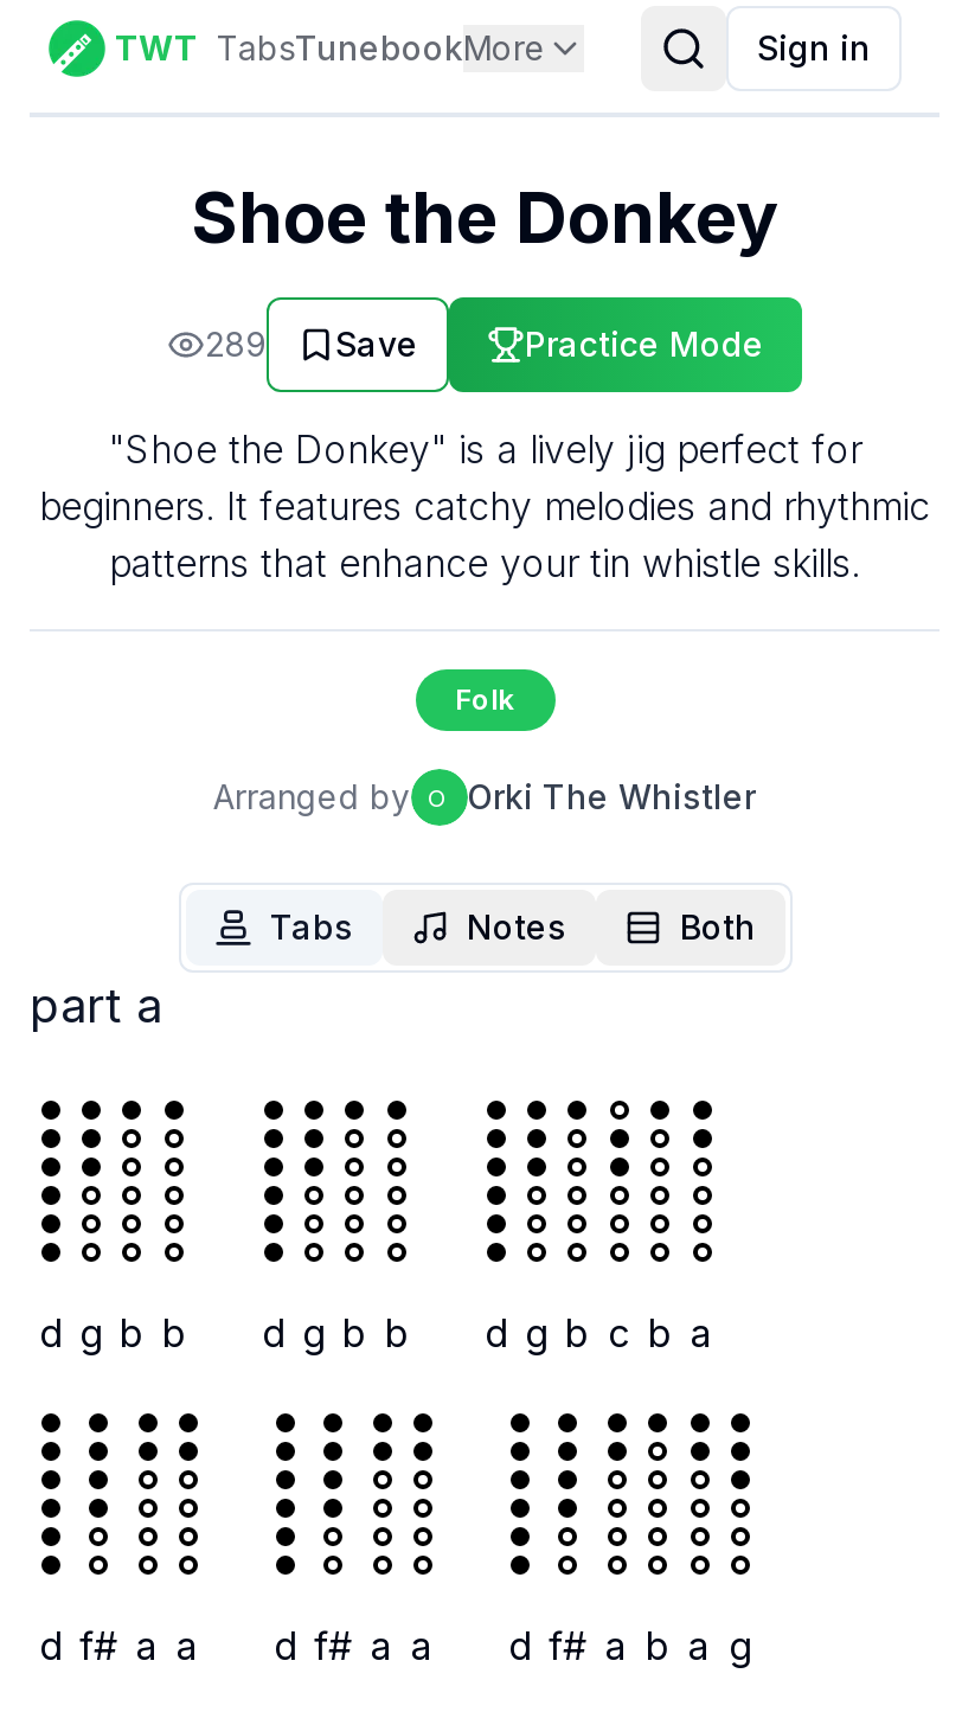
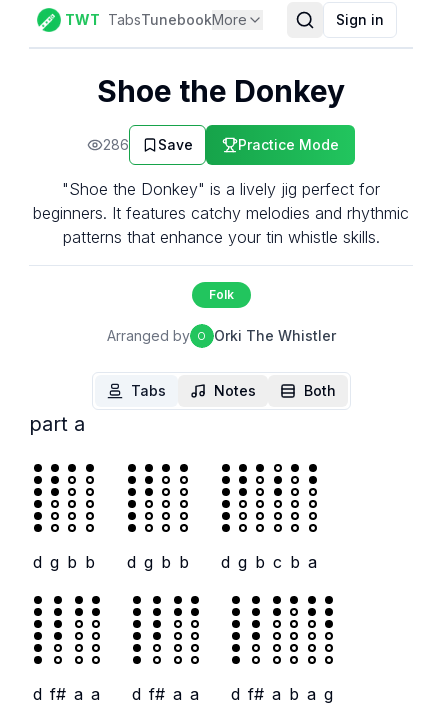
[205,323,418,364] 289 Save -> [103,136,193,153] 286 Save

